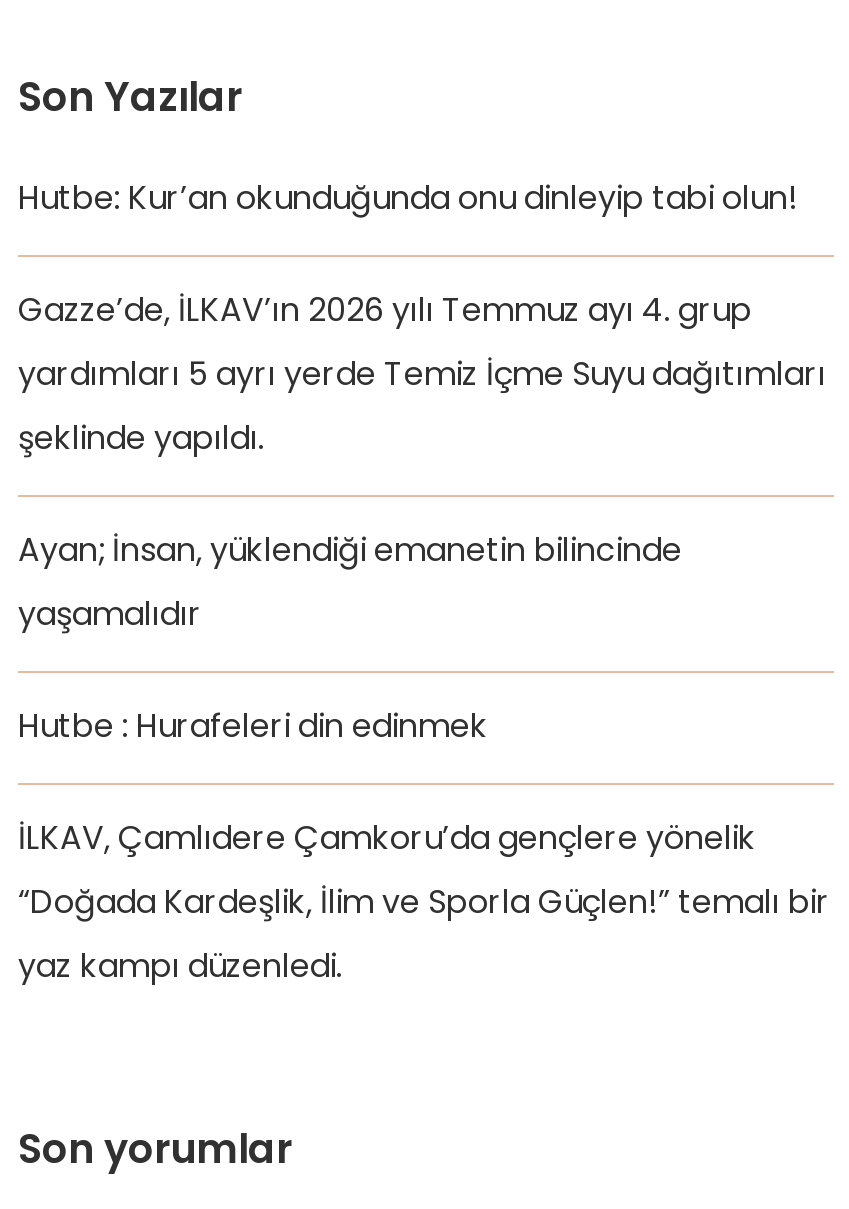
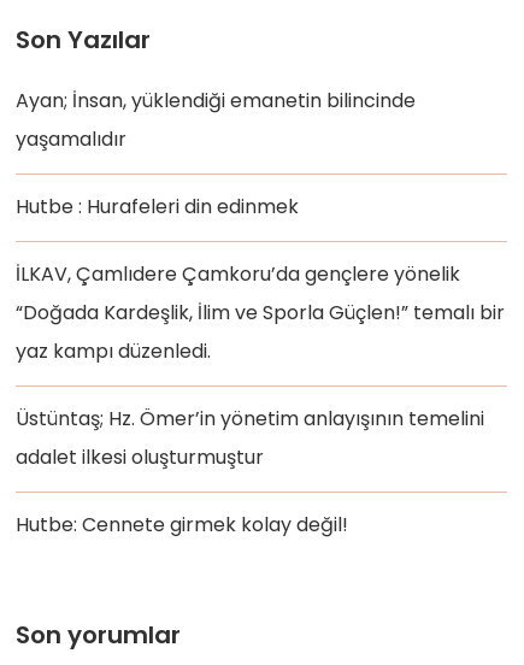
[18,175,826,461] Hutbe: Kur’an okunduğunda onu dinleyip tabi olun! | Gazze’de, İLKAV’ın 2026 yılı Temmuz ayı 4. grup | yardımları 5 ayrı yerde Temiz İçme Suyu dağıtımları | şeklinde yapıldı. -> none
moved [18,527,830,989] -> [16,87,505,365]: Ayan; İnsan, yüklendiği emanetin bilincinde | yaşamalıdır | Hutbe : Hurafeleri din edinmek | İLKAV, Çamlıdere Çamkoru’da gençlere yönelik | “Doğada Kardeşlik, İlim ve Sporla Güçlen!” temalı bir | yaz kampı düzenledi.
none -> [16,405,484,539] Üstüntaş; Hz. Ömer’in yönetim anlayışının temelini | adalet ilkesi oluşturmuştur | Hutbe: Cennete girmek kolay değil!

